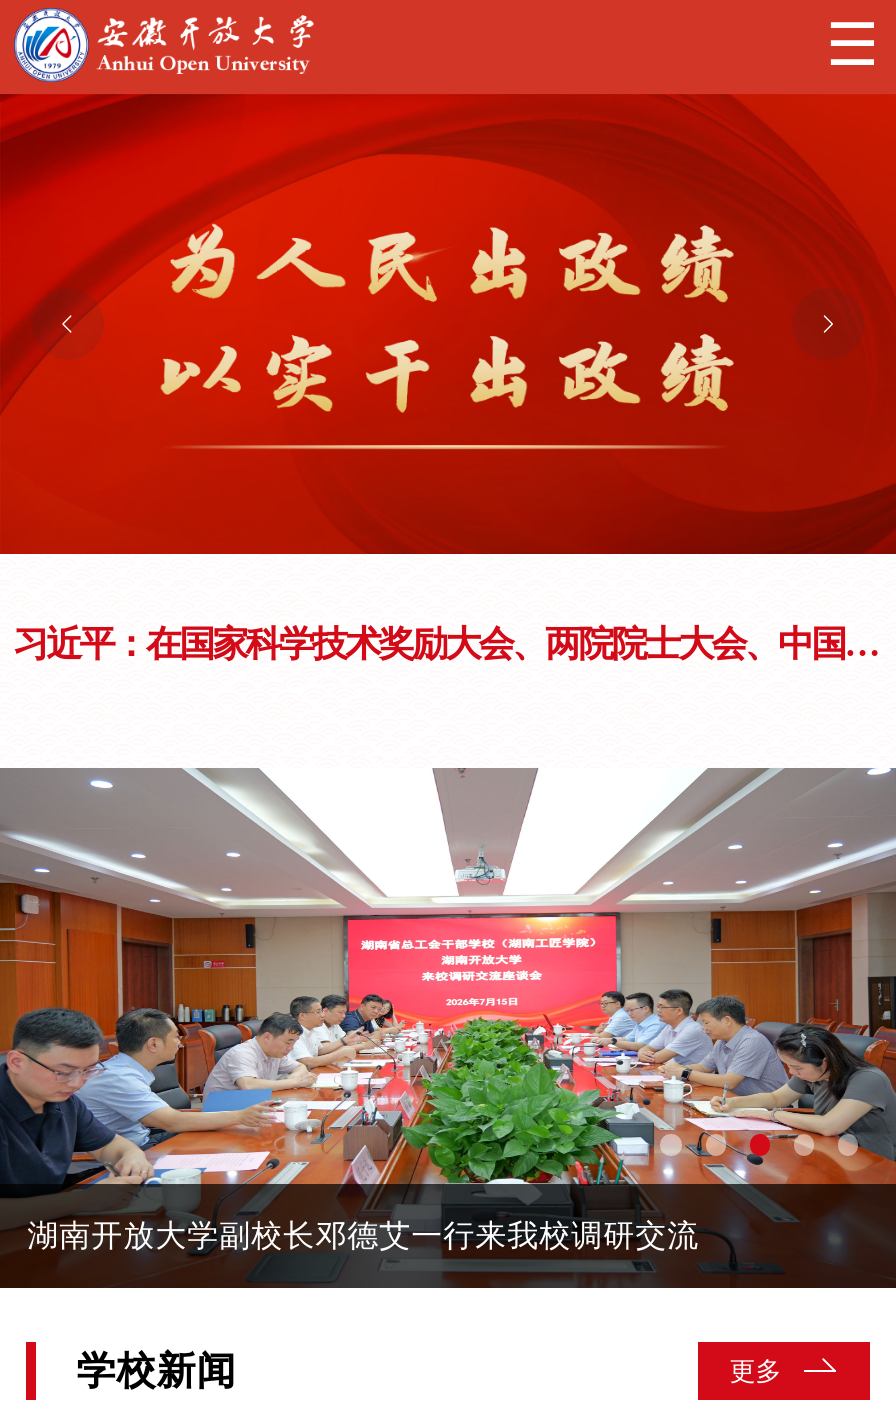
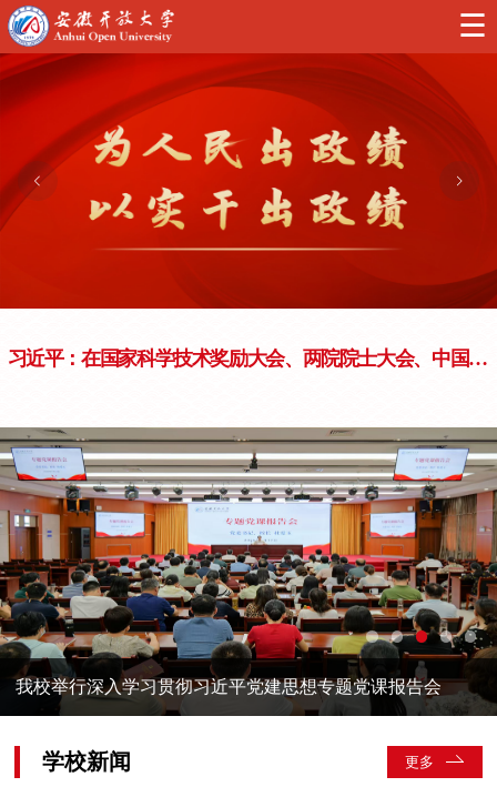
[6,768,890,1288] [image] | 湖南开放大学副校长邓德艾一行来我校调研交流 -> [3,426,494,716] [image] | 我校举行深入学习贯彻习近平党建思想专题党课报告会

